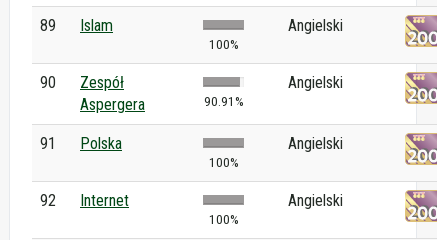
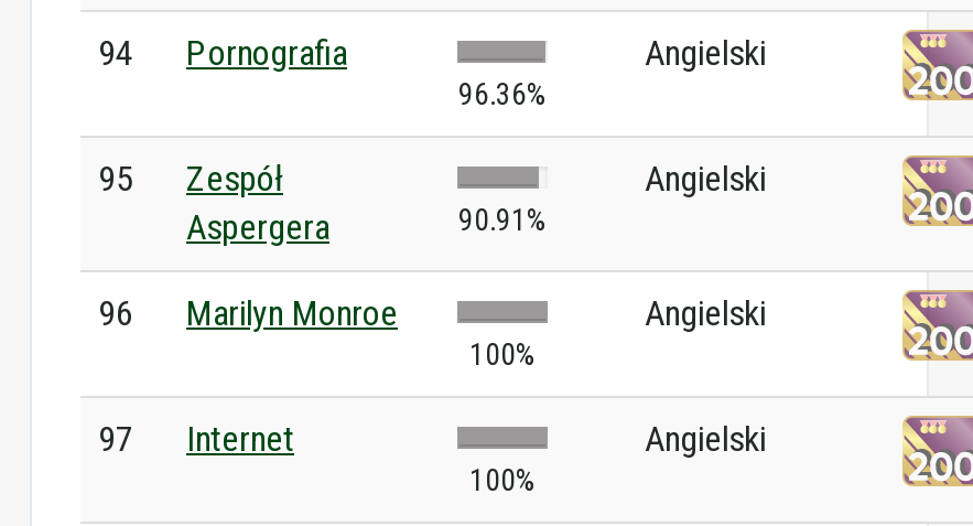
[40,16,238,52] 89 | Islam | 100% -> [98,32,547,111] 94 | Pornografia | 96.36%
[40,73,124,92] 90 Zespół -> [98,158,283,200] 95 Zespół
[40,134,122,153] 91 | Polska -> [98,292,398,334] 96 | Marilyn Monroe
[40,191,129,210] 92 Internet -> [98,418,294,460] 97 Internet

